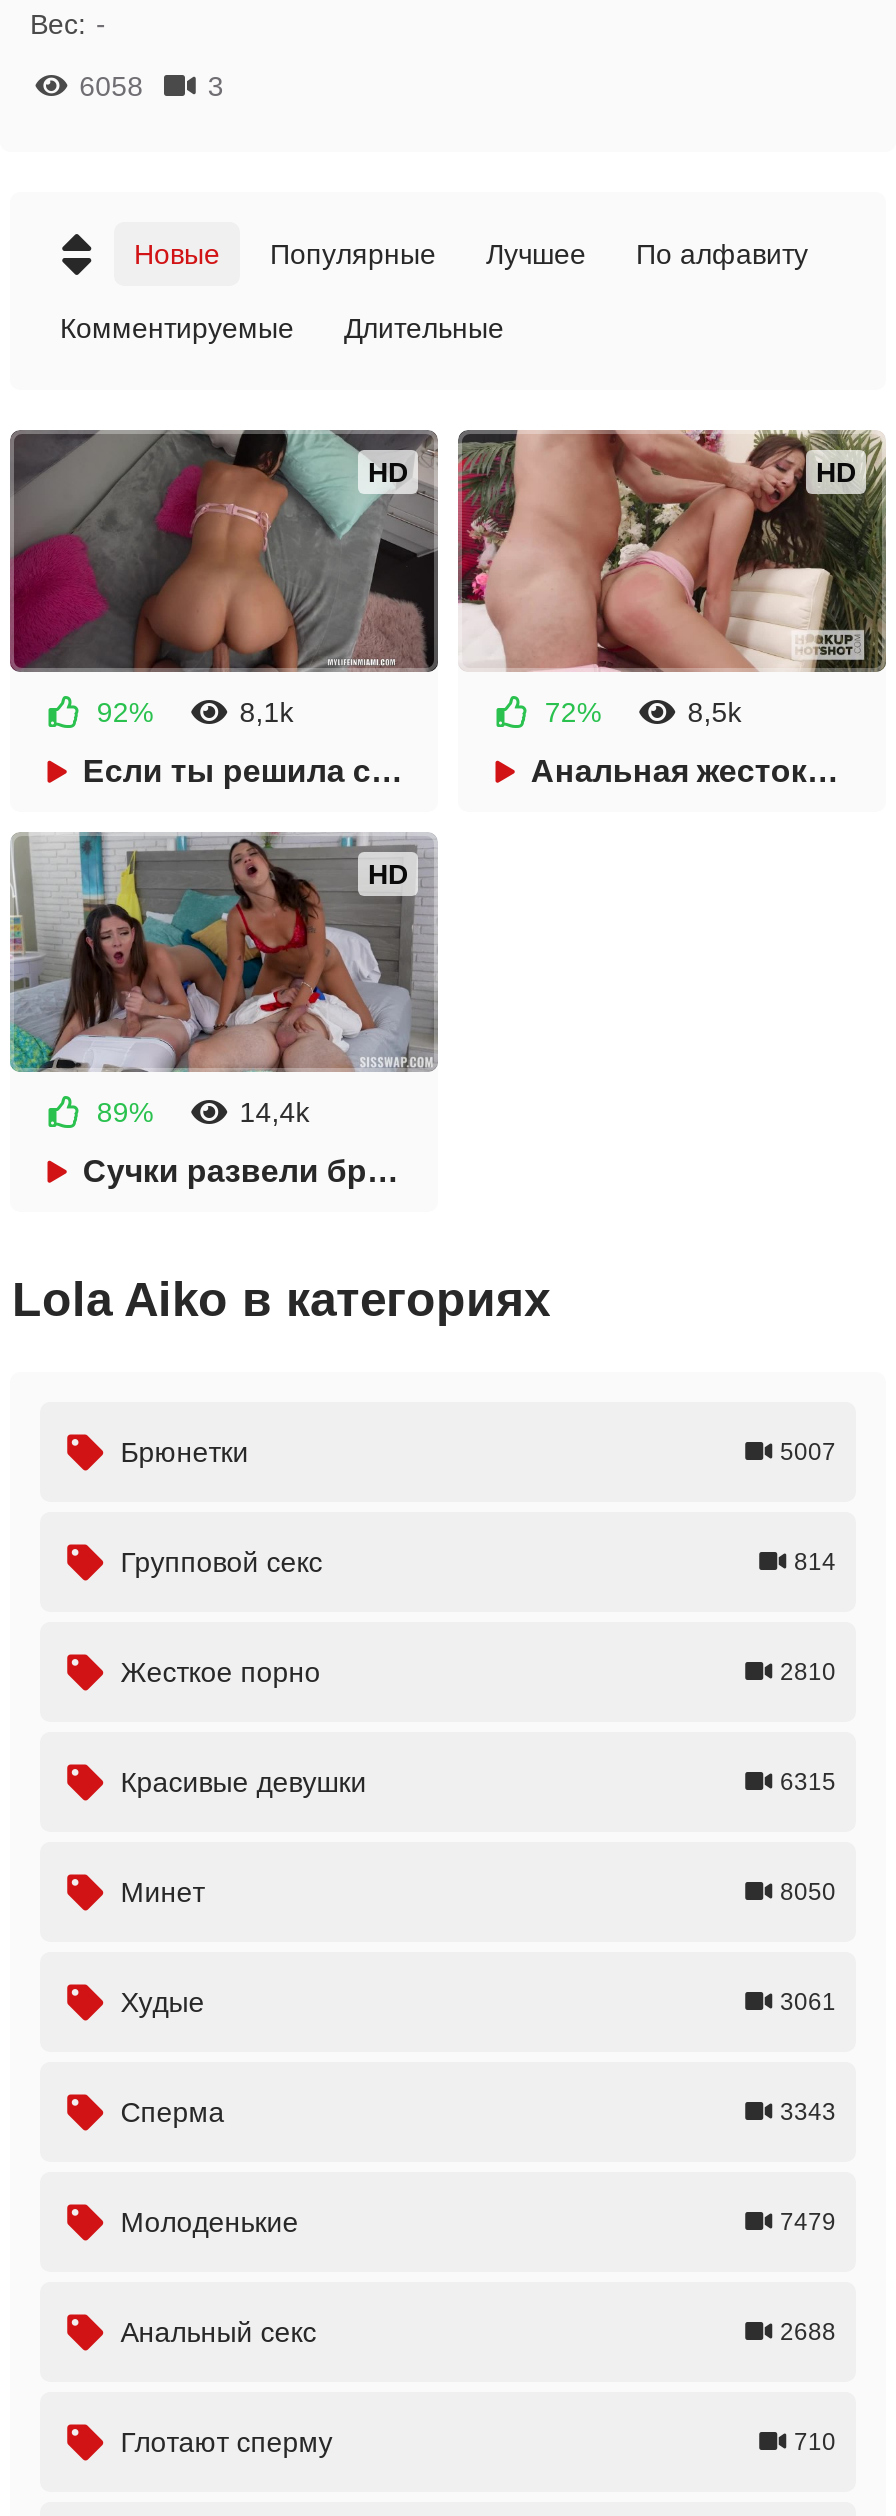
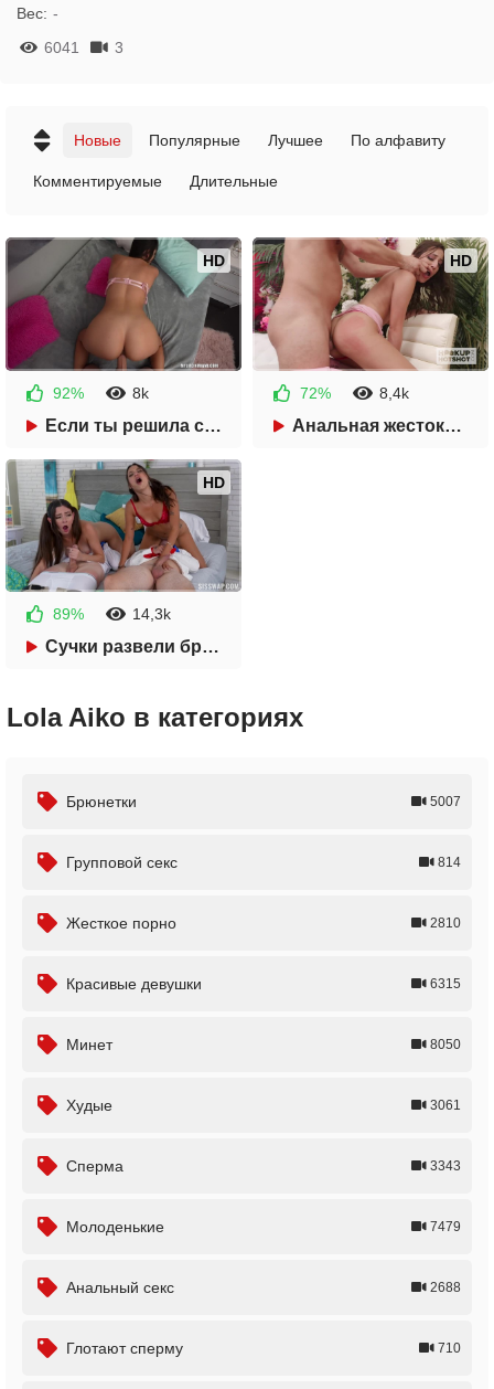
[79,71,143,103] 6058 -> [44,39,79,57] 6041
[240,696,294,728] 8,1k -> [132,384,149,402] 8k
[688,696,742,728] 8,5k -> [379,384,409,402] 8,4k
[240,1096,310,1128] 14,4k -> [132,605,171,623] 14,3k

